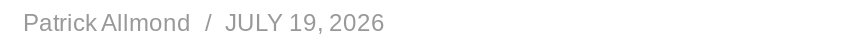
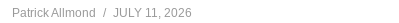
[23,10,385,38] Patrick Allmond JULY 19, 2026 -> [12,5,192,19] Patrick Allmond JULY 11, 2026

